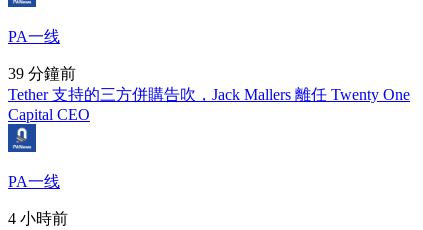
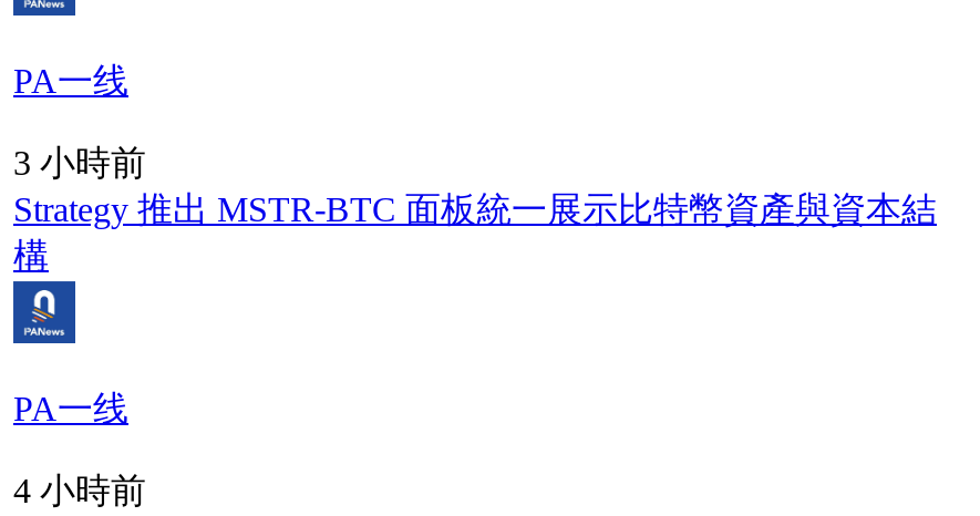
[8,65,410,123] 39 分鐘前 | Tether 支持的三方併購告吹，Jack Mallers 離任 Twenty One | Capital CEO -> [13,144,937,274] 3 小時前 | Strategy 推出 MSTR-BTC 面板統一展示比特幣資產與資本結 | 構

